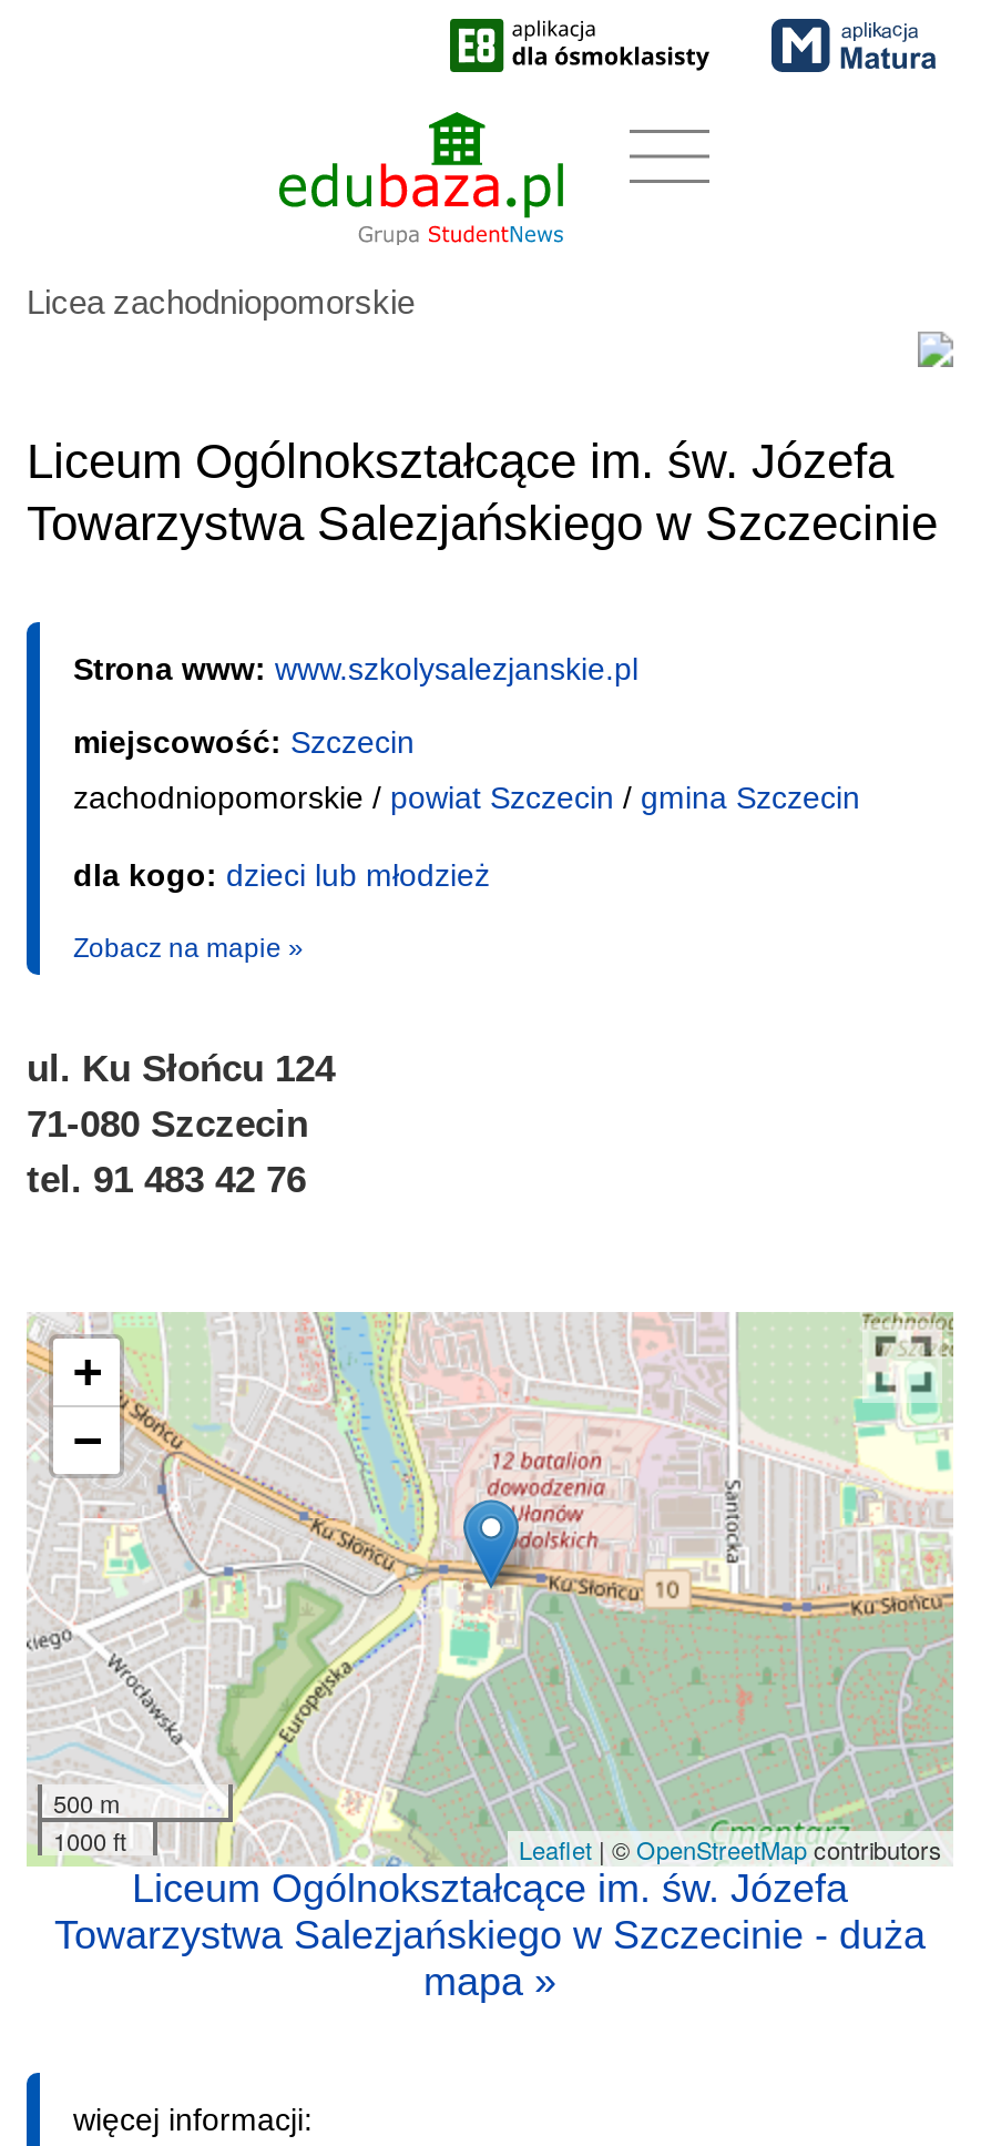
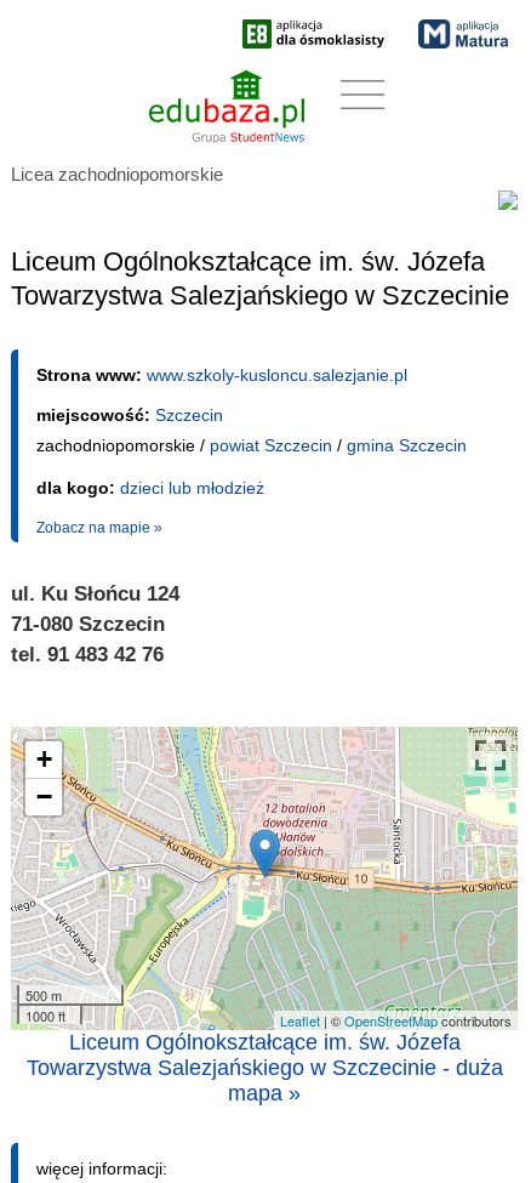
[73,650,638,686] Strona www: www.szkolysalezjanskie.pl -> [36,365,407,384] Strona www: www.szkoly-kusloncu.salezjanie.pl

